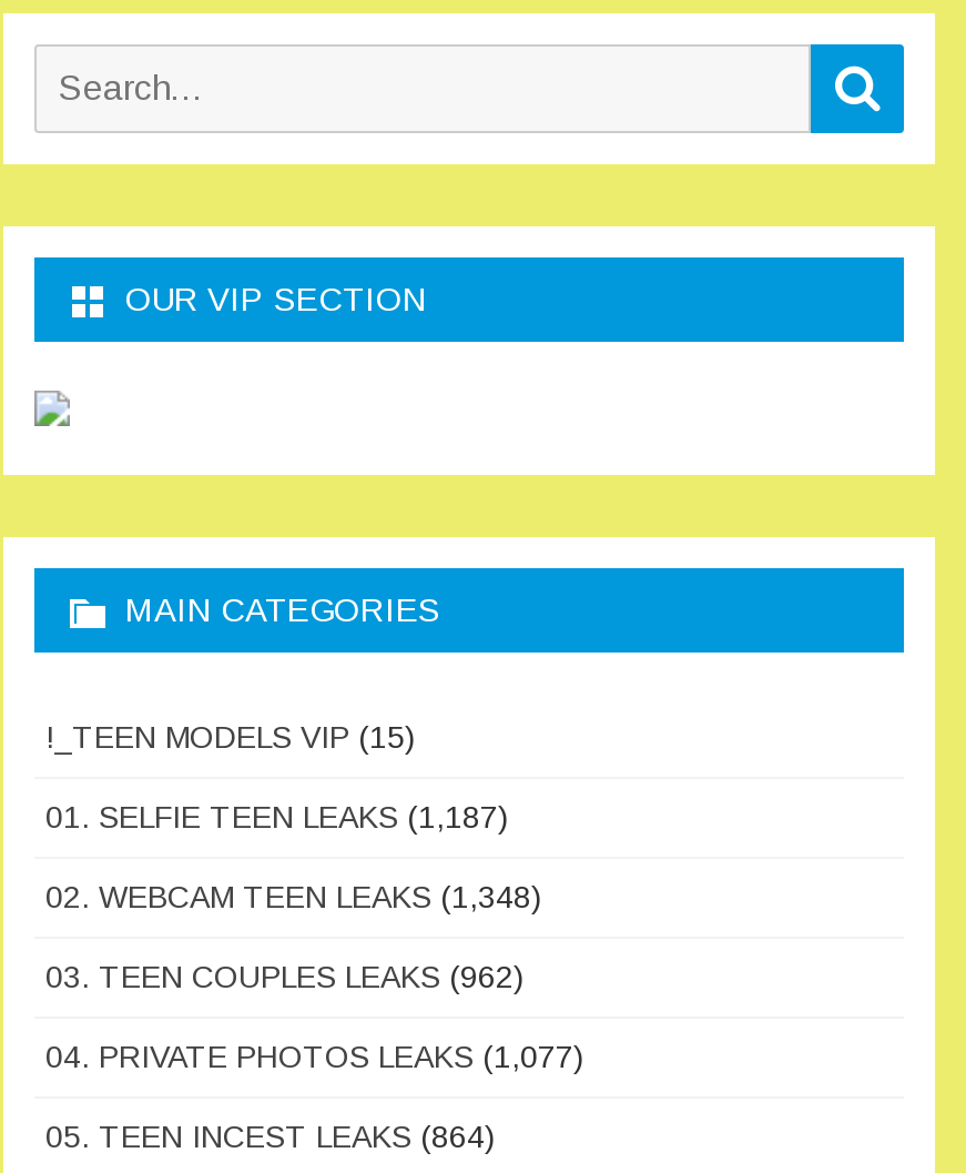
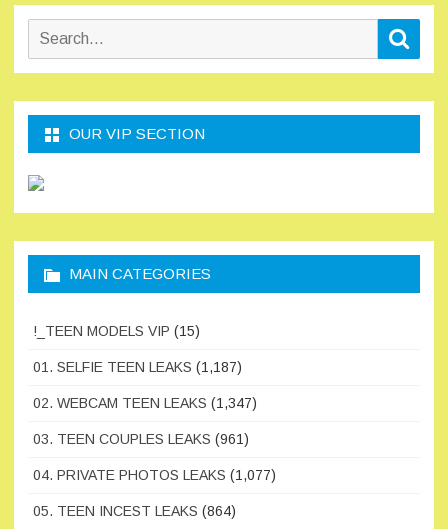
[45,879,542,914] 02. WEBCAM TEEN LEAKS (1,348) -> [33,395,257,411] 02. WEBCAM TEEN LEAKS (1,347)
[45,959,525,994] 03. TEEN COUPLES LEAKS (962) -> [33,431,249,447] 03. TEEN COUPLES LEAKS (961)

